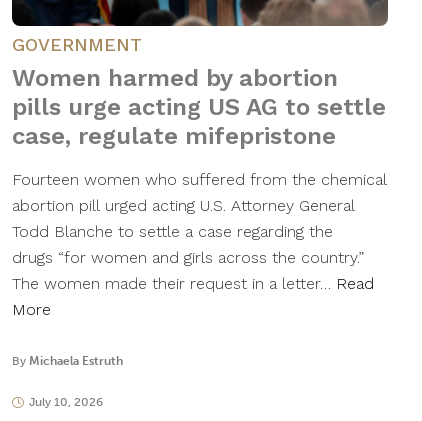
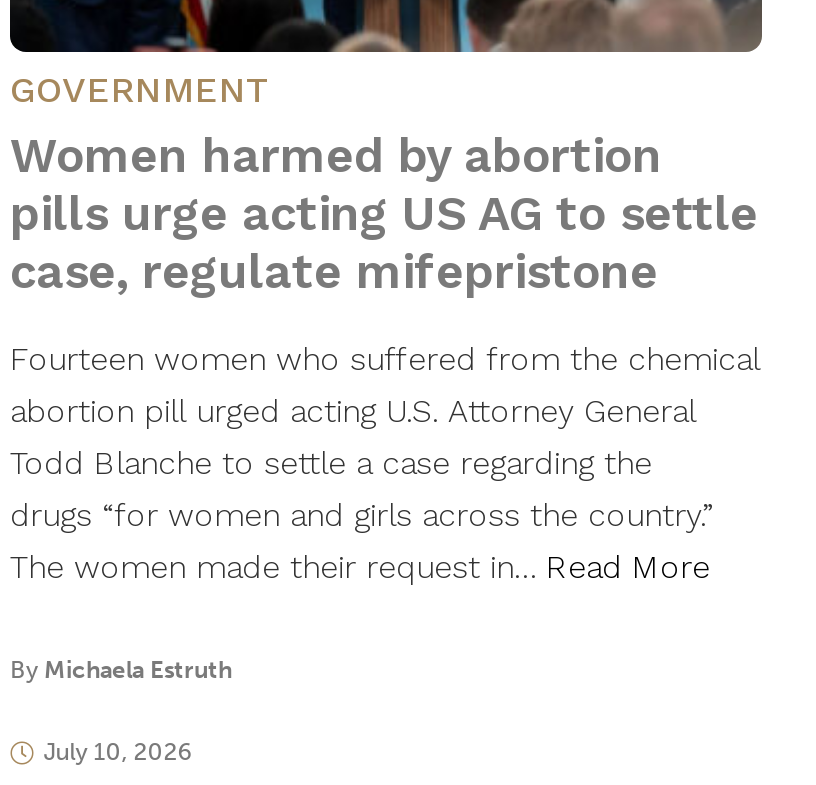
[12,274,374,319] The women made their request in a letter… Read | More -> [10,548,710,586] The women made their request in… Read More

